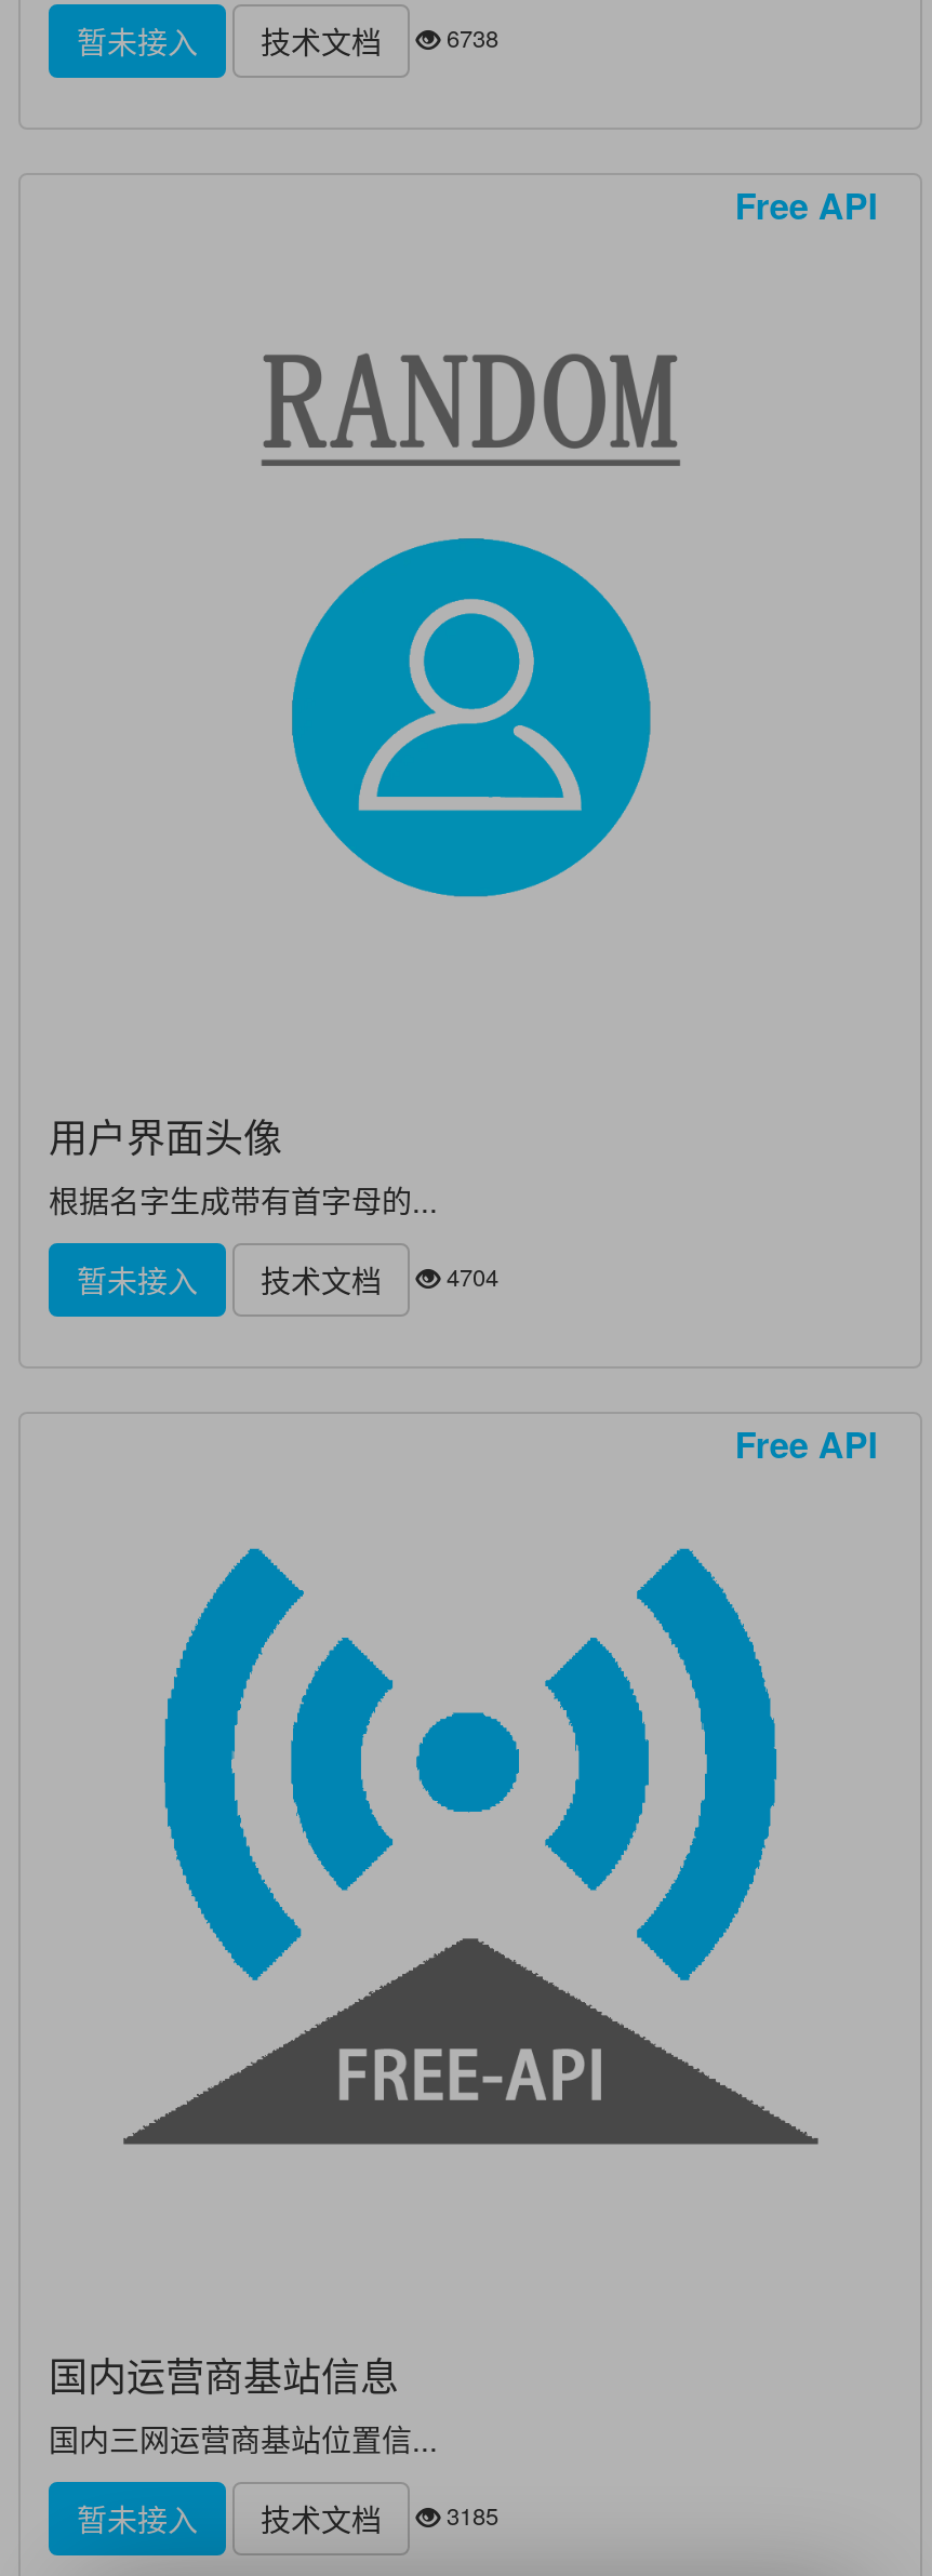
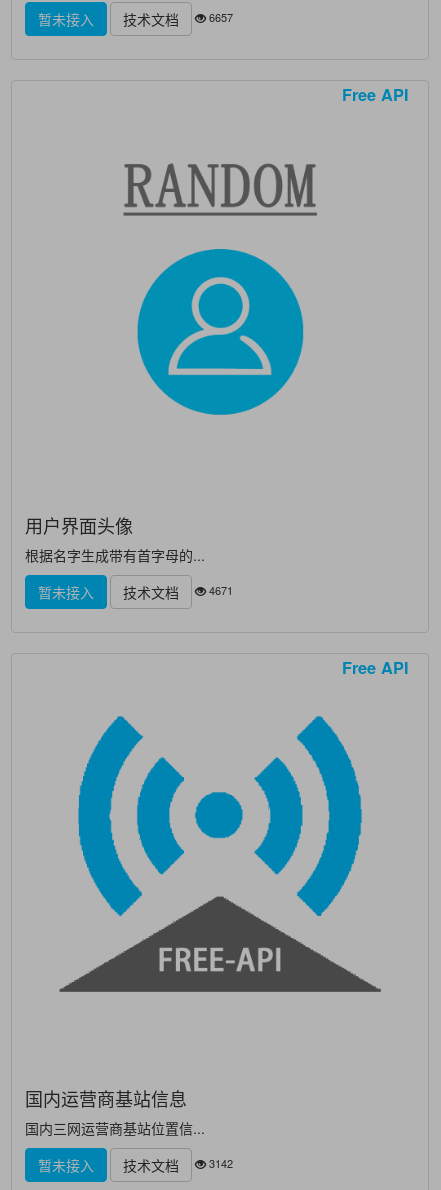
[77,19,498,63] 暂未接入 技术文档 6738 -> [38,9,233,29] 暂未接入 技术文档 6657
[77,1258,498,1302] 暂未接入 技术文档 4704 -> [38,582,233,602] 暂未接入 技术文档 4671
[77,2497,498,2540] 暂未接入 技术文档 3185 -> [38,1155,233,1175] 暂未接入 技术文档 3142

